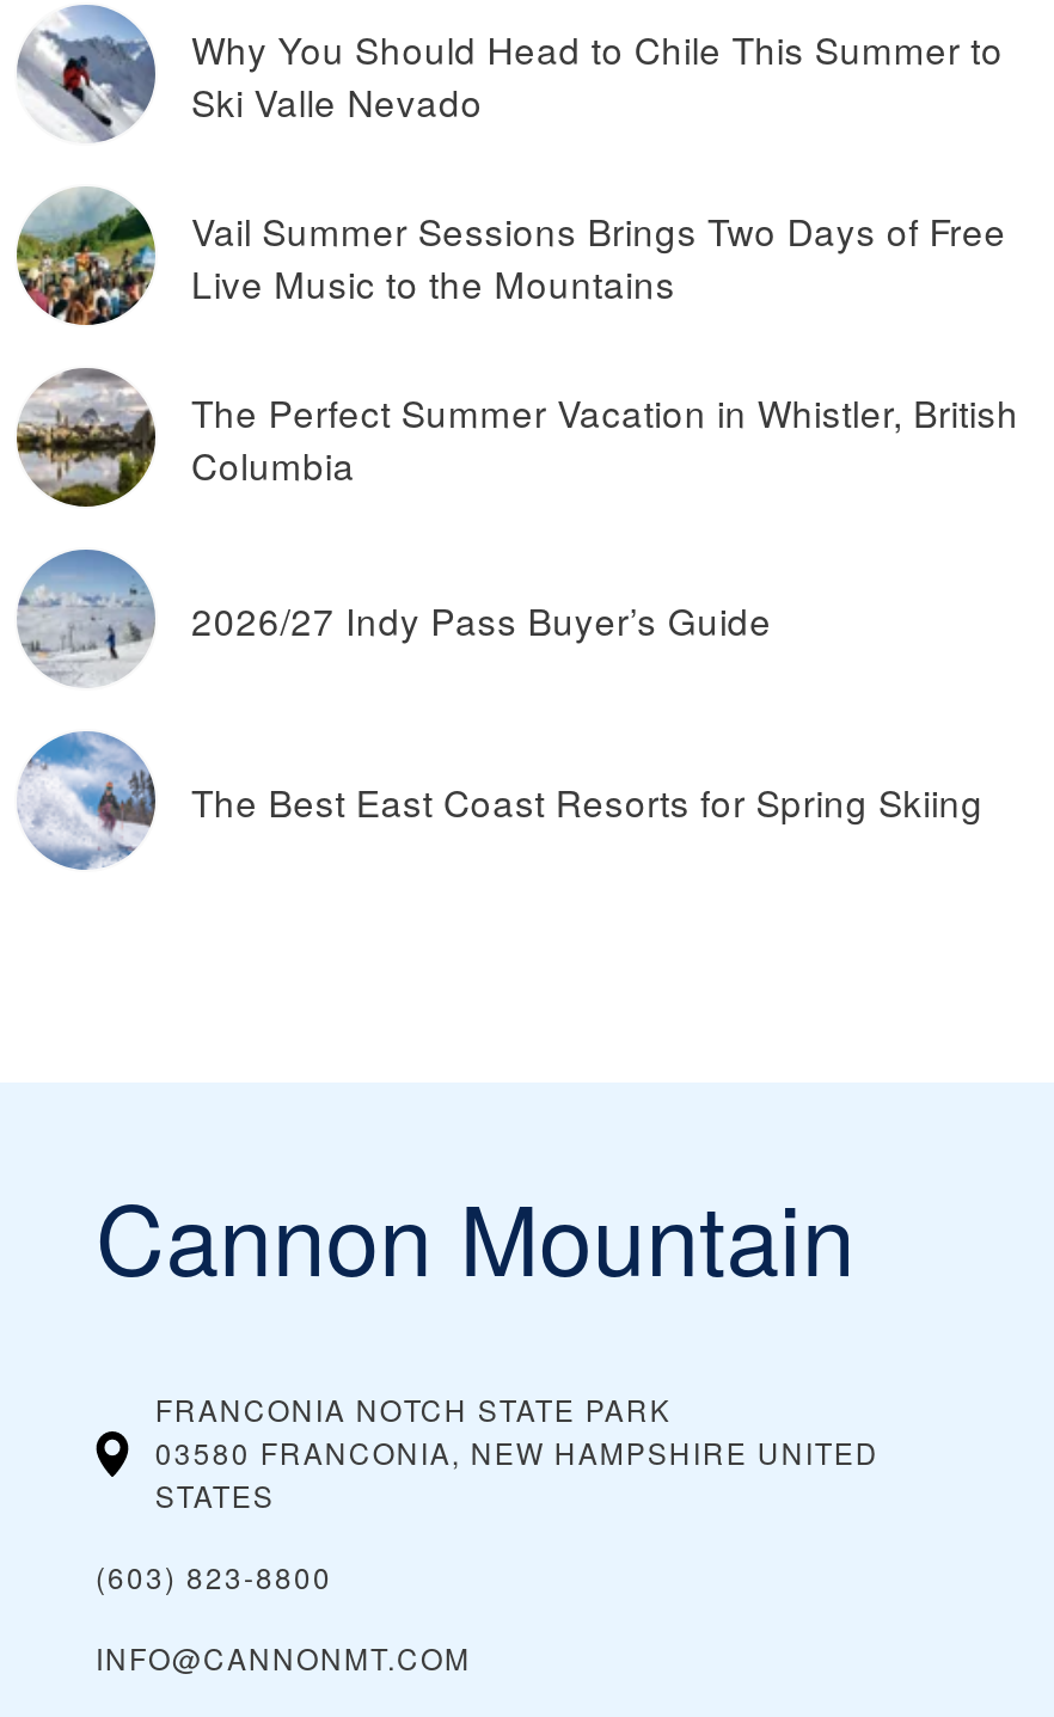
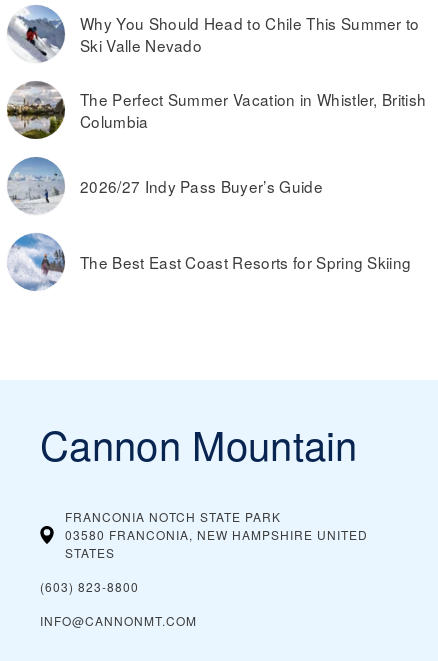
[17,192,1006,326] [image] | Vail Summer Sessions Brings Two Days of Free | Live Music to the Mountains -> none

